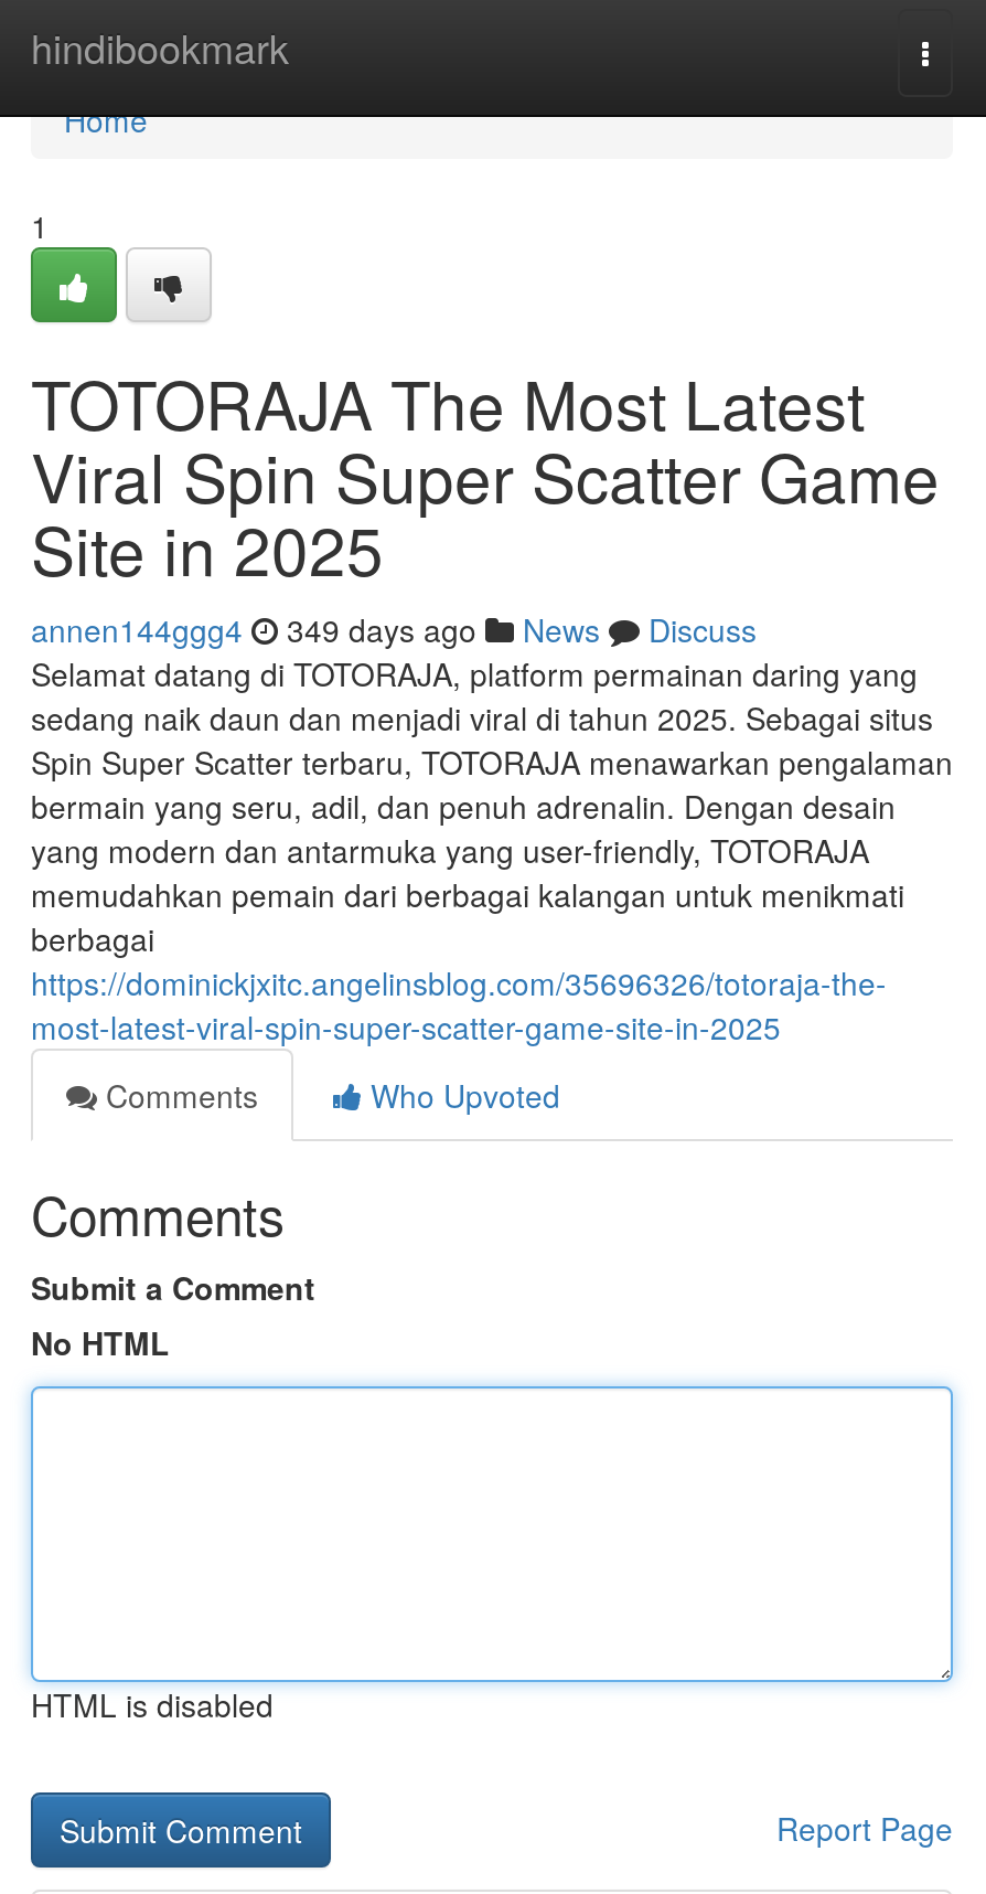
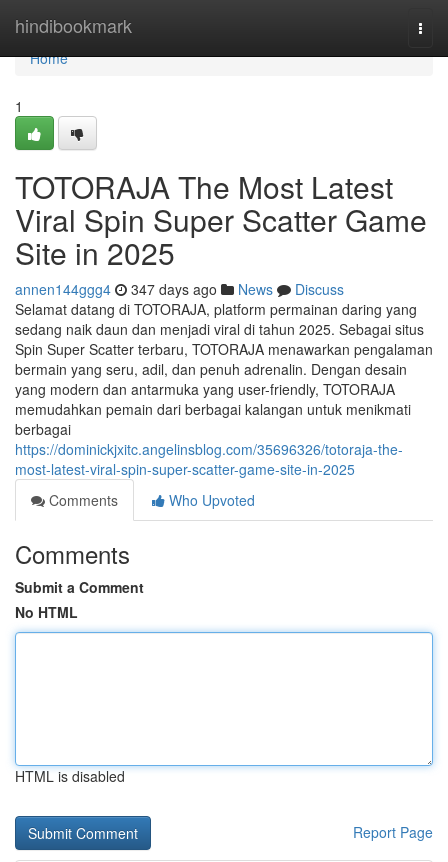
[31,607,757,651] annen144ggg4 349 days ago News Discuss -> [15,279,344,299] annen144ggg4 347 days ago News Discuss

